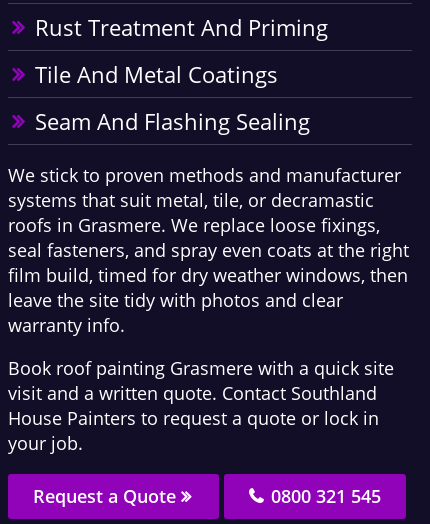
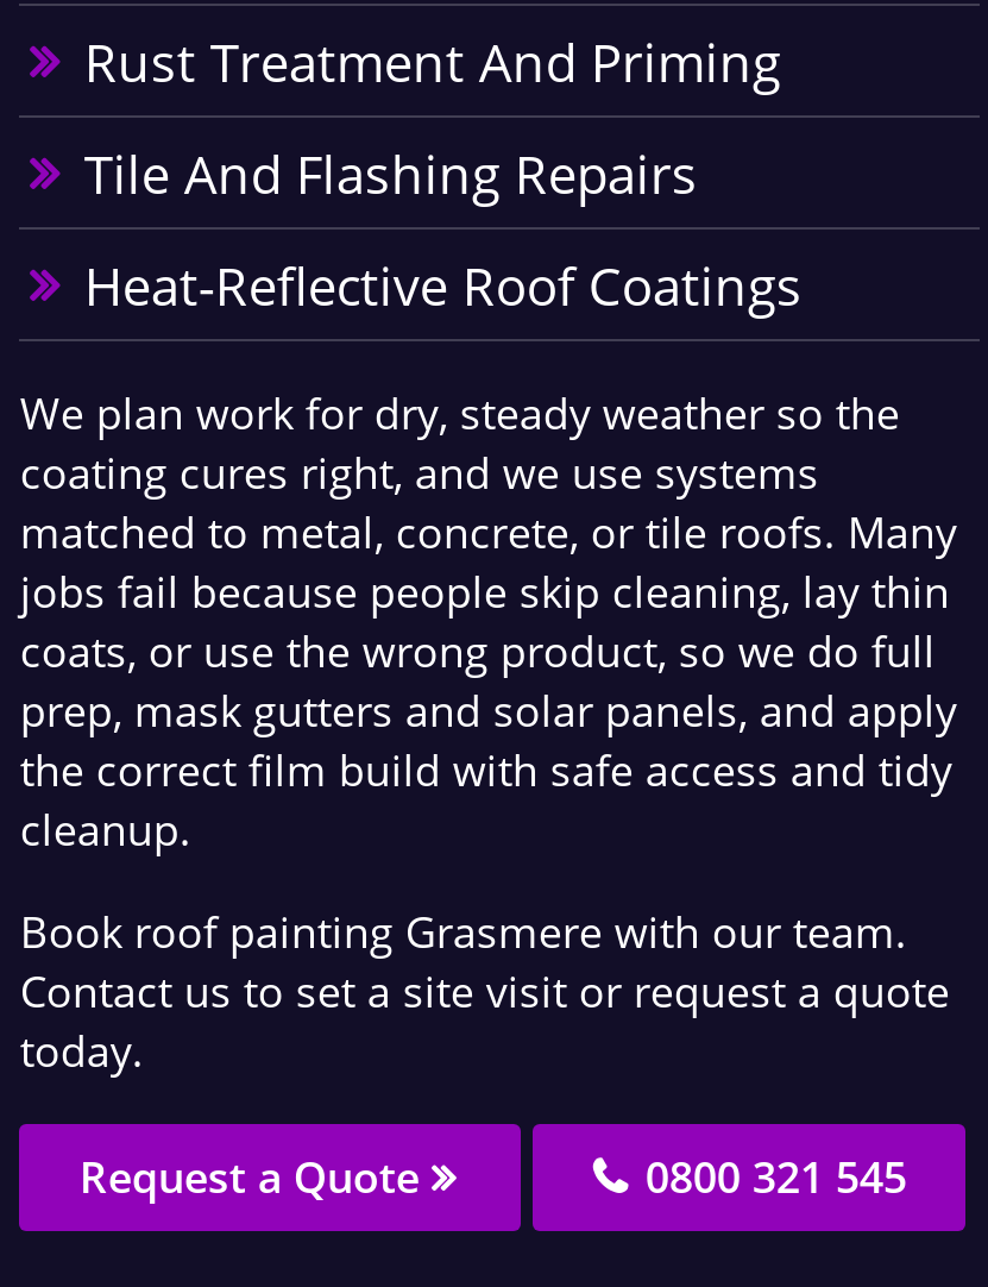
[35,59,278,89] Tile And Metal Coatings -> [84,137,698,208] Tile And Flashing Repairs
[35,106,310,136] Seam And Flashing Sealing -> [84,249,802,320] Heat-Reflective Roof Coatings
[8,163,409,337] We stick to proven methods and manufacturer | systems that suit metal, tile, or decramastic | roofs in Grasmere. We replace loose fixings, | seal fasteners, and spray even coats at the right | film build, timed for dry weather windows, then | leave the site tidy with photos and clear | warranty info. -> [20,384,957,858] We plan work for dry, steady weather so the | coating cures right, and we use systems | matched to metal, concrete, or tile roofs. Many | jobs fail because people skip cleaning, lay thin | coats, or use the wrong product, so we do full | prep, mask gutters and solar panels, and apply | the correct film build with safe access and tidy | cleanup.
[8,356,394,455] Book roof painting Grasmere with a quick site | visit and a written quote. Contact Southland | House Painters to request a quote or lock in | your job. -> [20,903,950,1079] Book roof painting Grasmere with our team. | Contact us to set a site visit or request a quote | today.

